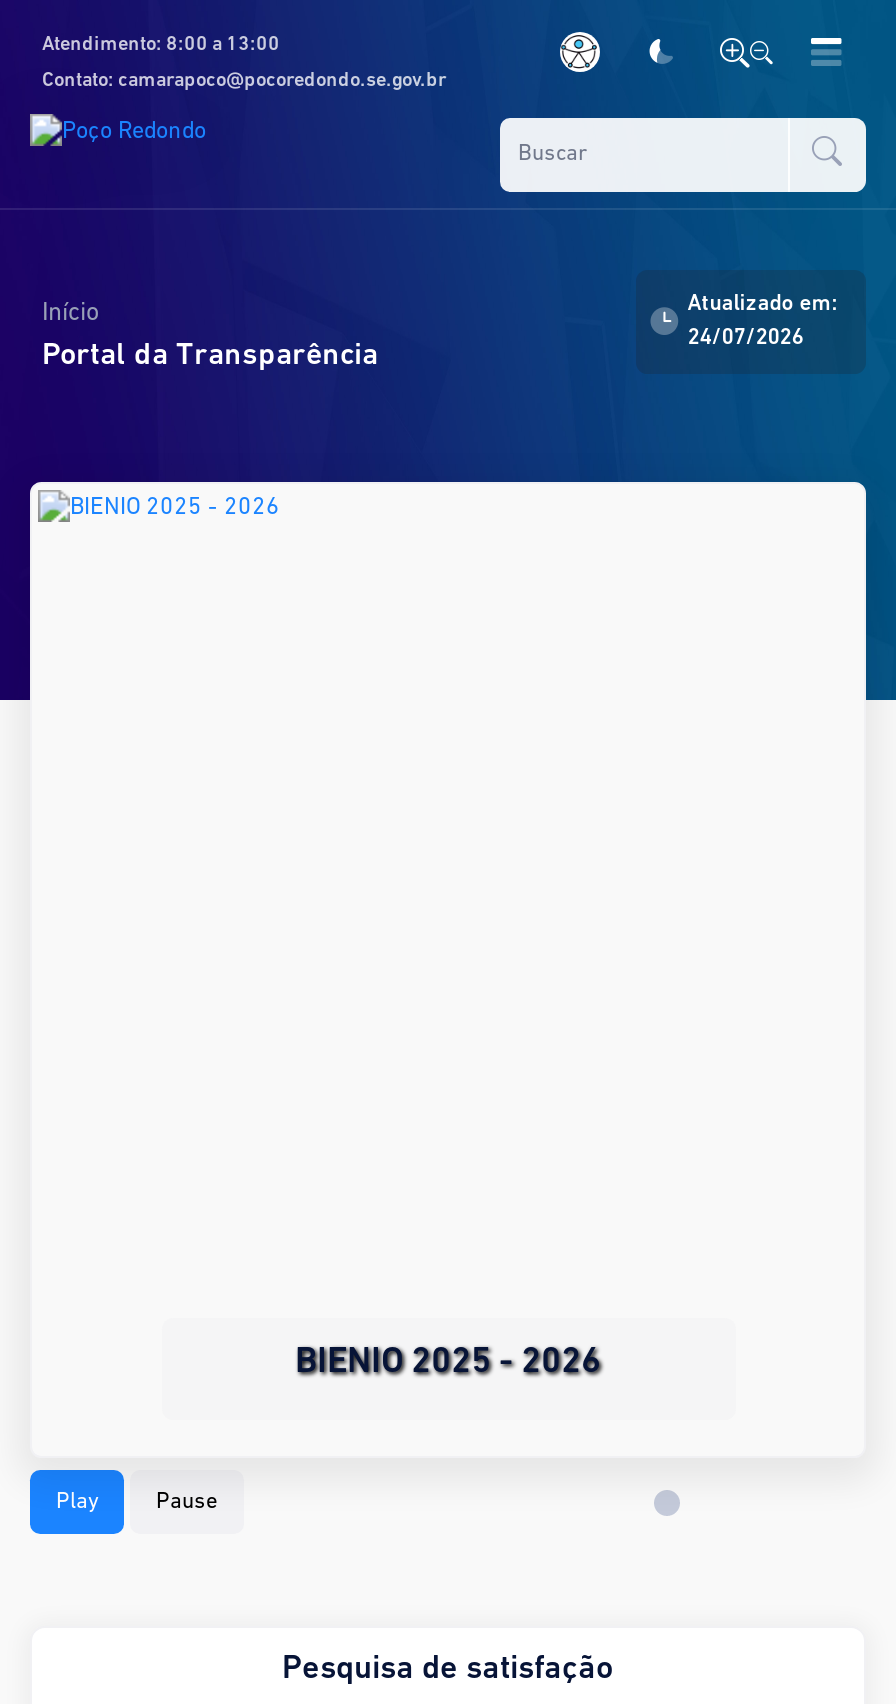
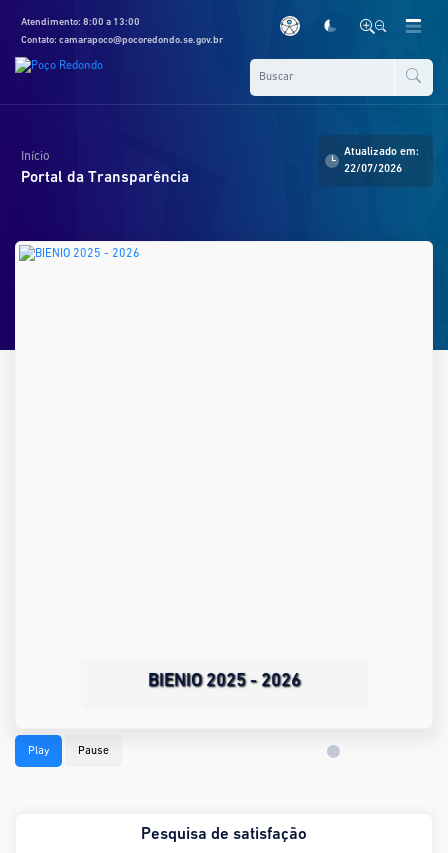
[688,326,804,350] 24/07/2026 -> [344,163,402,175] 22/07/2026

